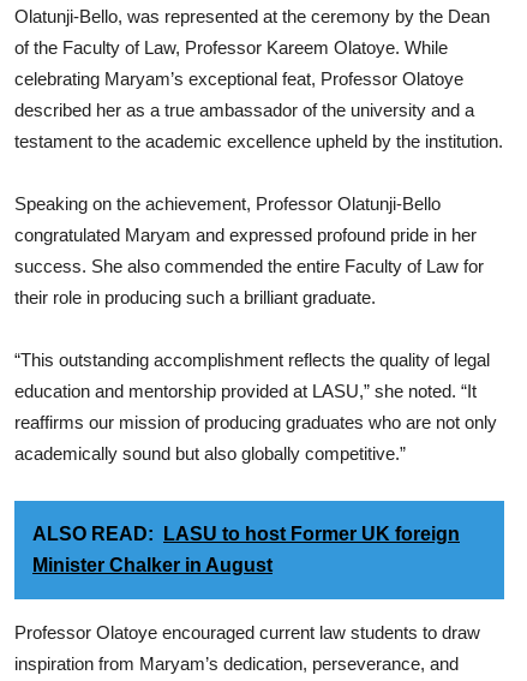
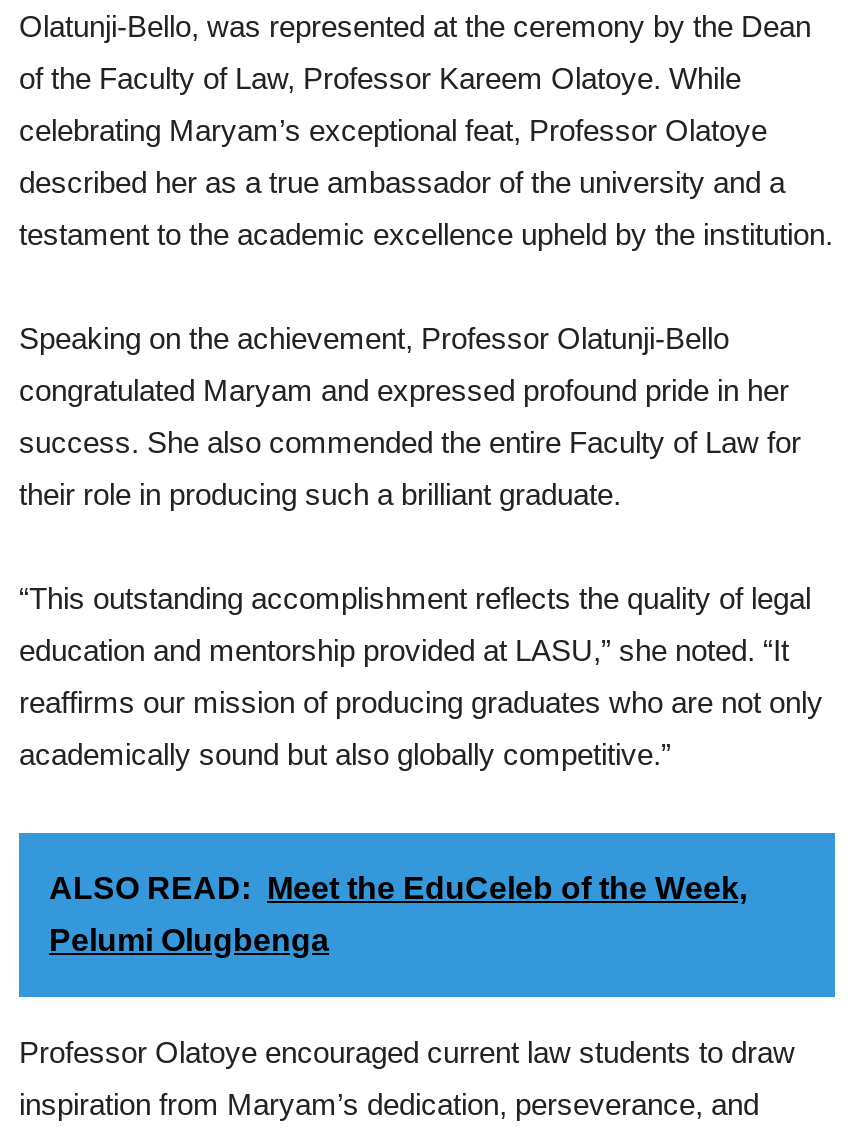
[32,523,460,544] ALSO READ: LASU to host Former UK foreign -> [49,871,747,905] ALSO READ: Meet the EduCeleb of the Week,
[32,555,273,575] Minister Chalker in August -> [49,923,329,957] Pelumi Olugbenga

